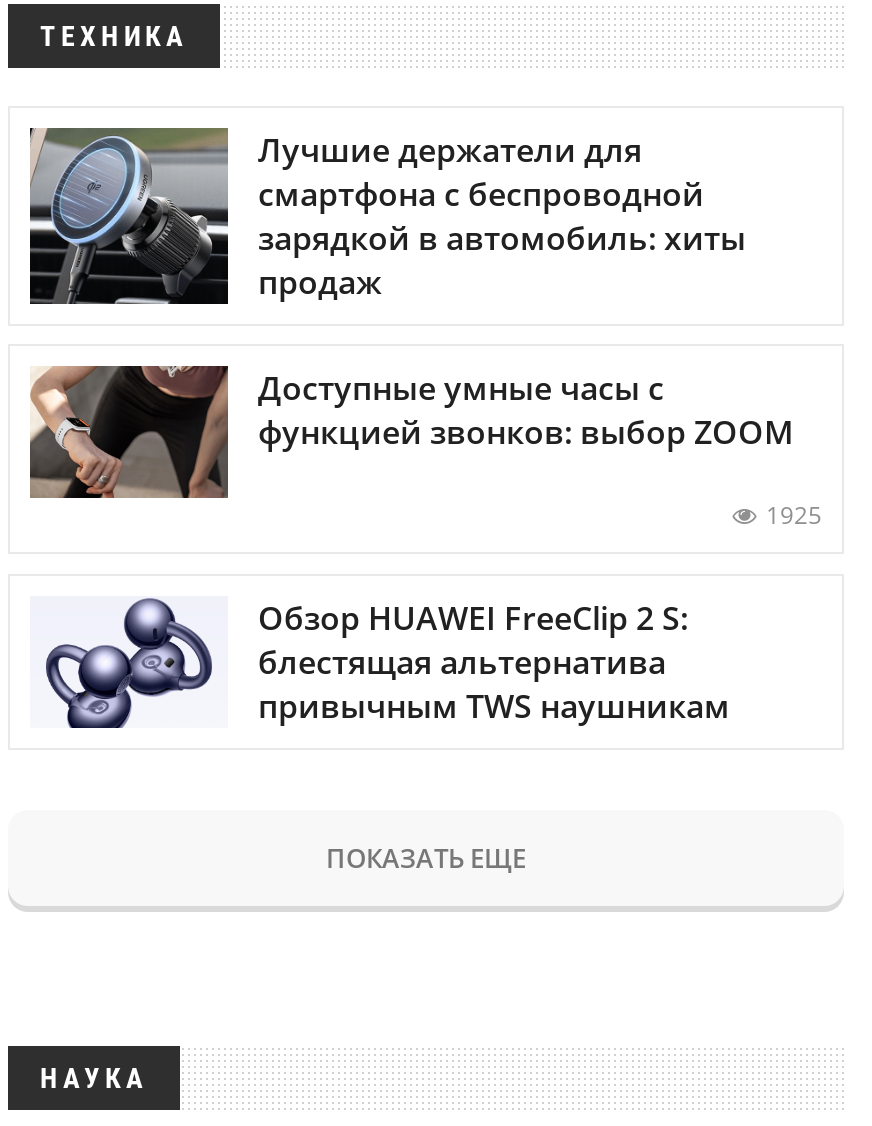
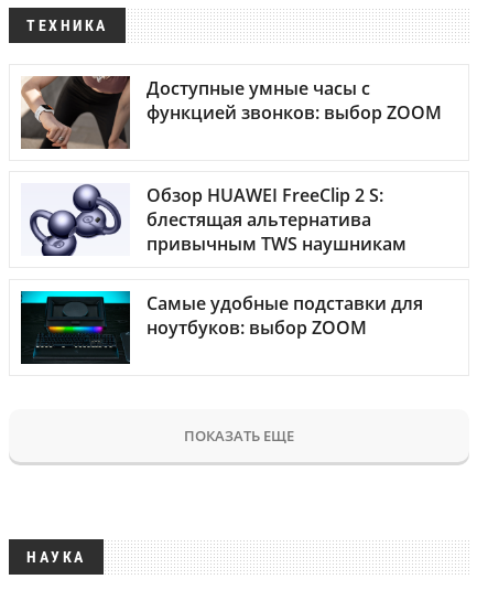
[28,126,746,306] [image] | Лучшие держатели для | смартфона с беспроводной | зарядкой в автомобиль: хиты | продаж -> none
moved [28,362,794,500] -> [20,74,442,150]: [image] | Доступные умные часы с | функцией звонков: выбор ZOOM
[766,499,822,533] 1925 -> none
moved [42,595,730,730] -> [28,183,406,258]: [image] | Обзор HUAWEI FreeClip 2 S: | блестящая альтернатива | привычным TWS наушникам
none -> [20,290,423,365] [image] | Самые удобные подставки для | ноутбуков: выбор ZOOM

